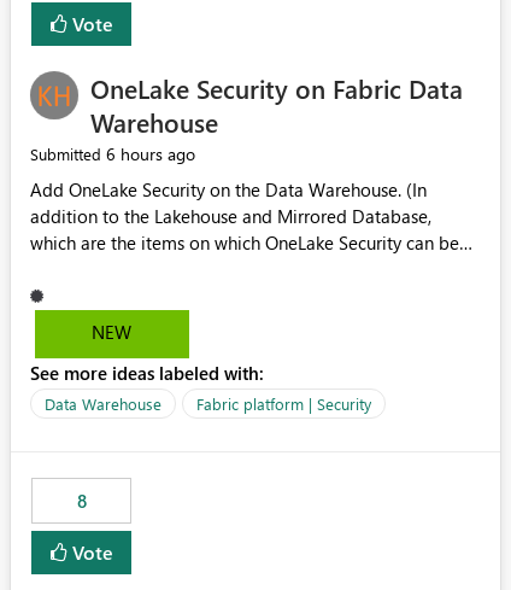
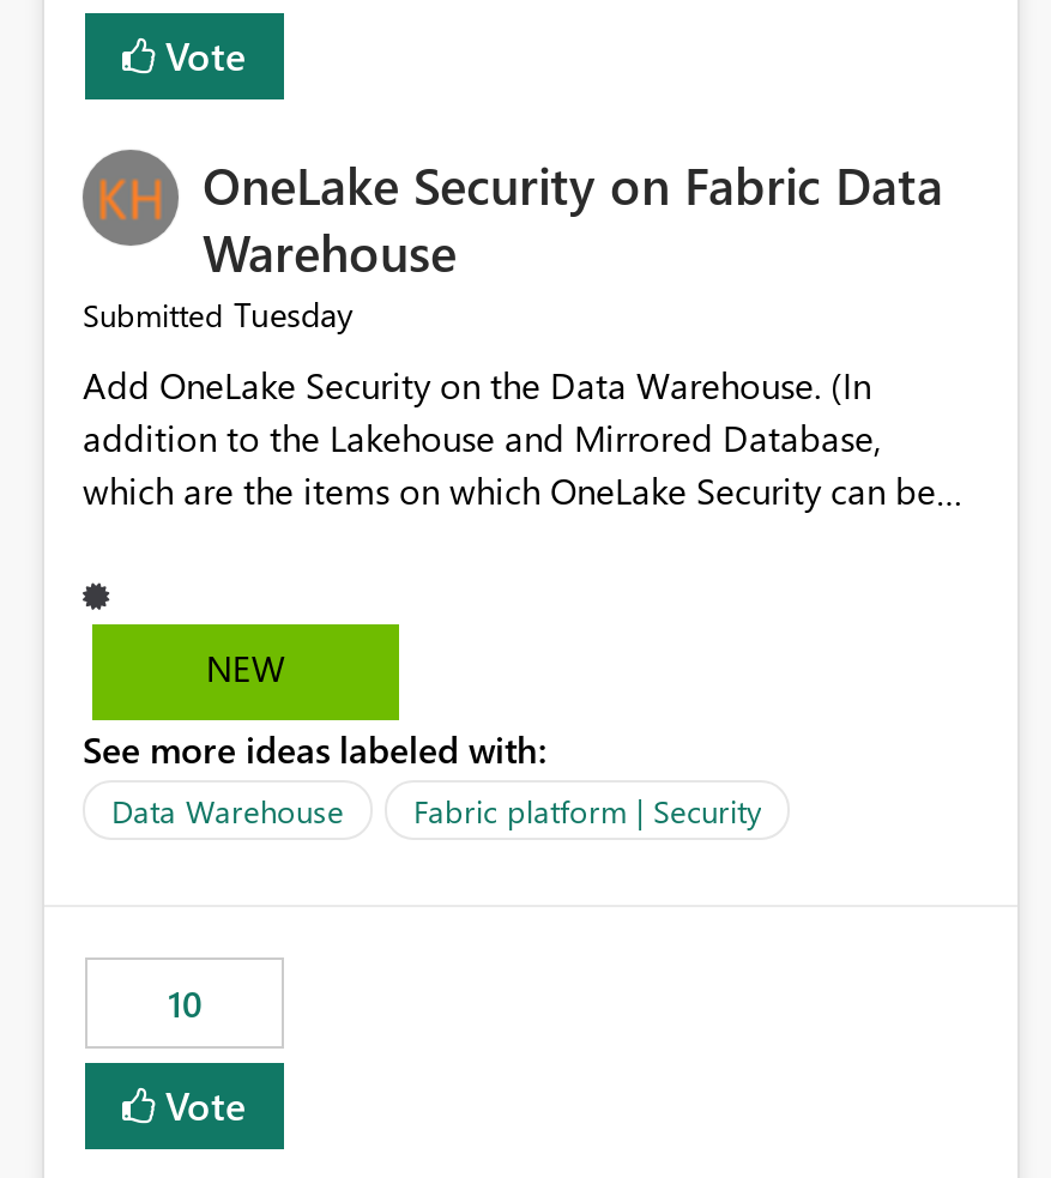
[30,143,195,166] Submitted 6 hours ago -> [83,292,354,338] Submitted Tuesday
[77,489,86,513] 8 -> [168,980,201,1028] 10

